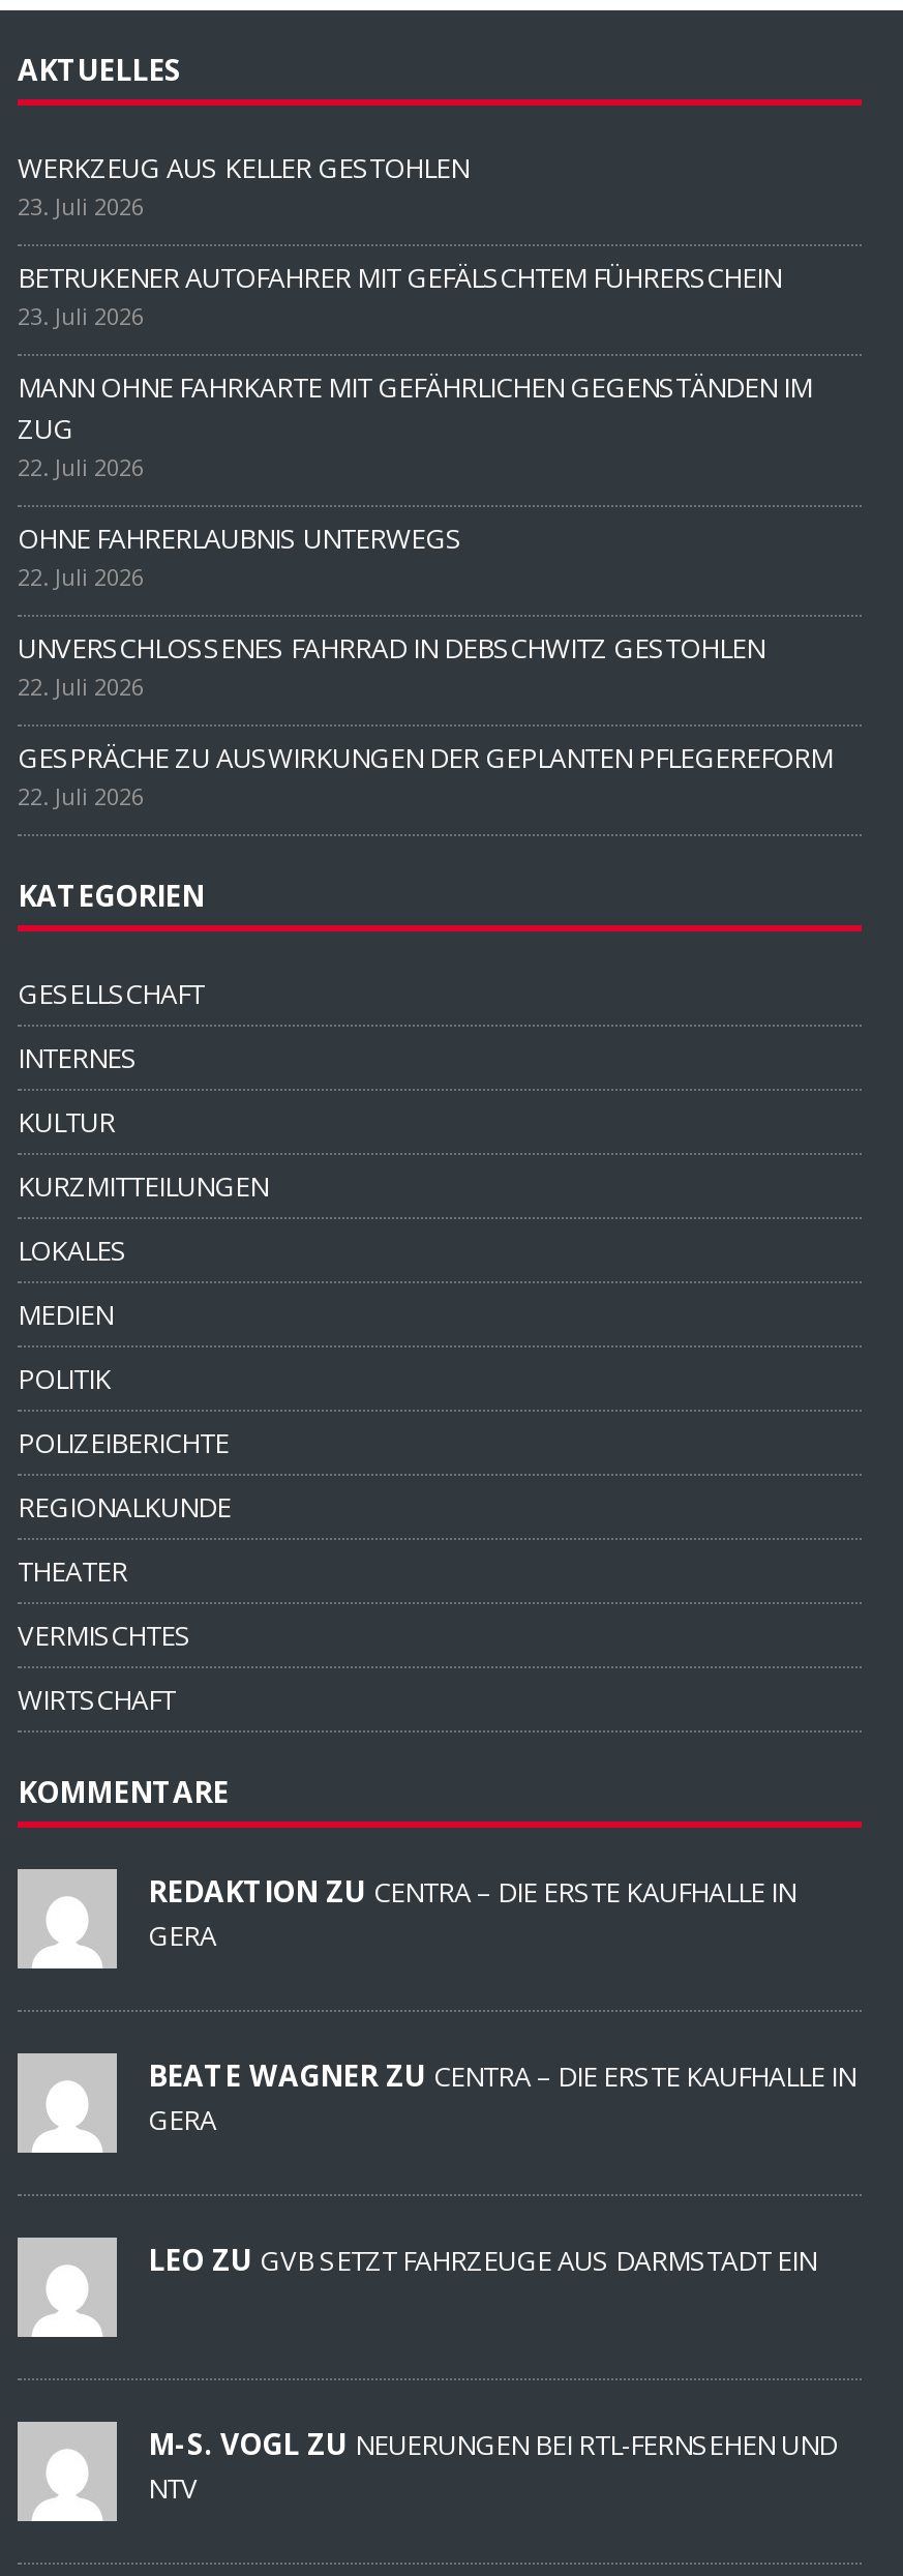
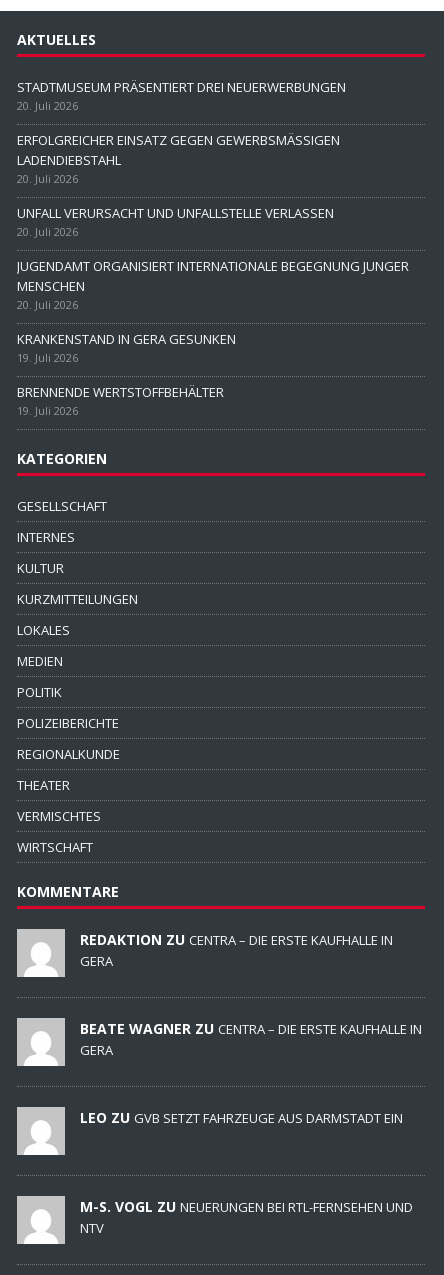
[18,149,469,221] WERKZEUG AUS KELLER GESTOHLEN | 23. Juli 2026 -> [17,78,346,113] STADTMUSEUM PRÄSENTIERT DREI NEUERWERBUNGEN | 20. Juli 2026
[18,258,781,331] BETRUKENER AUTOFAHRER MIT GEFÄLSCHTEM FÜHRERSCHEIN | 23. Juli 2026 -> [17,131,340,186] ERFOLGREICHER EINSATZ GEGEN GEWERBSMÄSSIGEN | LADENDIEBSTAHL | 20. Juli 2026
[18,368,812,482] MANN OHNE FAHRKARTE MIT GEFÄHRLICHEN GEGENSTÄNDEN IM | ZUG | 22. Juli 2026 -> [17,204,334,239] UNFALL VERURSACHT UND UNFALLSTELLE VERLASSEN | 20. Juli 2026
[18,519,462,592] OHNE FAHRERLAUBNIS UNTERWEGS | 22. Juli 2026 -> [17,257,409,312] JUGENDAMT ORGANISIERT INTERNATIONALE BEGEGNUNG JUNGER | MENSCHEN | 20. Juli 2026
[18,629,764,701] UNVERSCHLOSSENES FAHRRAD IN DEBSCHWITZ GESTOHLEN | 22. Juli 2026 -> [17,330,236,365] KRANKENSTAND IN GERA GESUNKEN | 19. Juli 2026
[18,739,833,811] GESPRÄCHE ZU AUSWIRKUNGEN DER GEPLANTEN PFLEGEREFORM | 22. Juli 2026 -> [17,383,224,418] BRENNENDE WERTSTOFFBEHÄLTER | 19. Juli 2026

